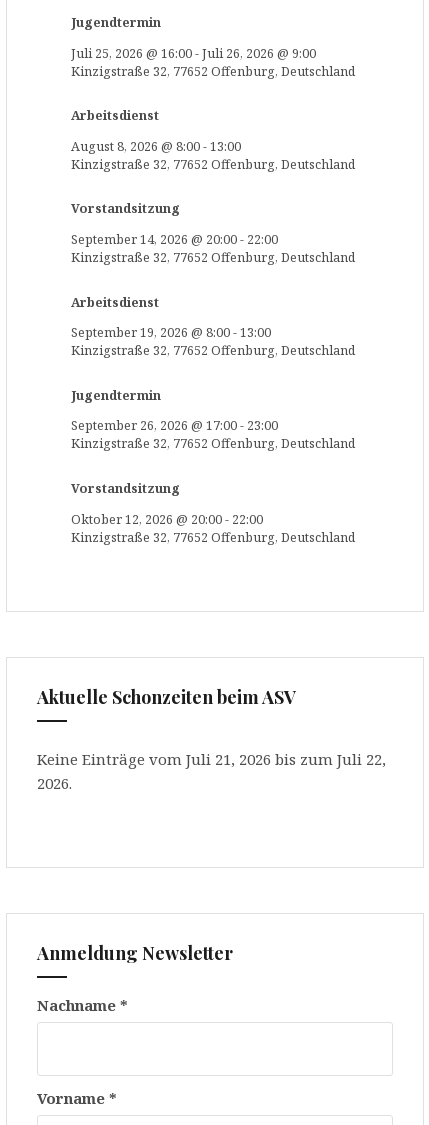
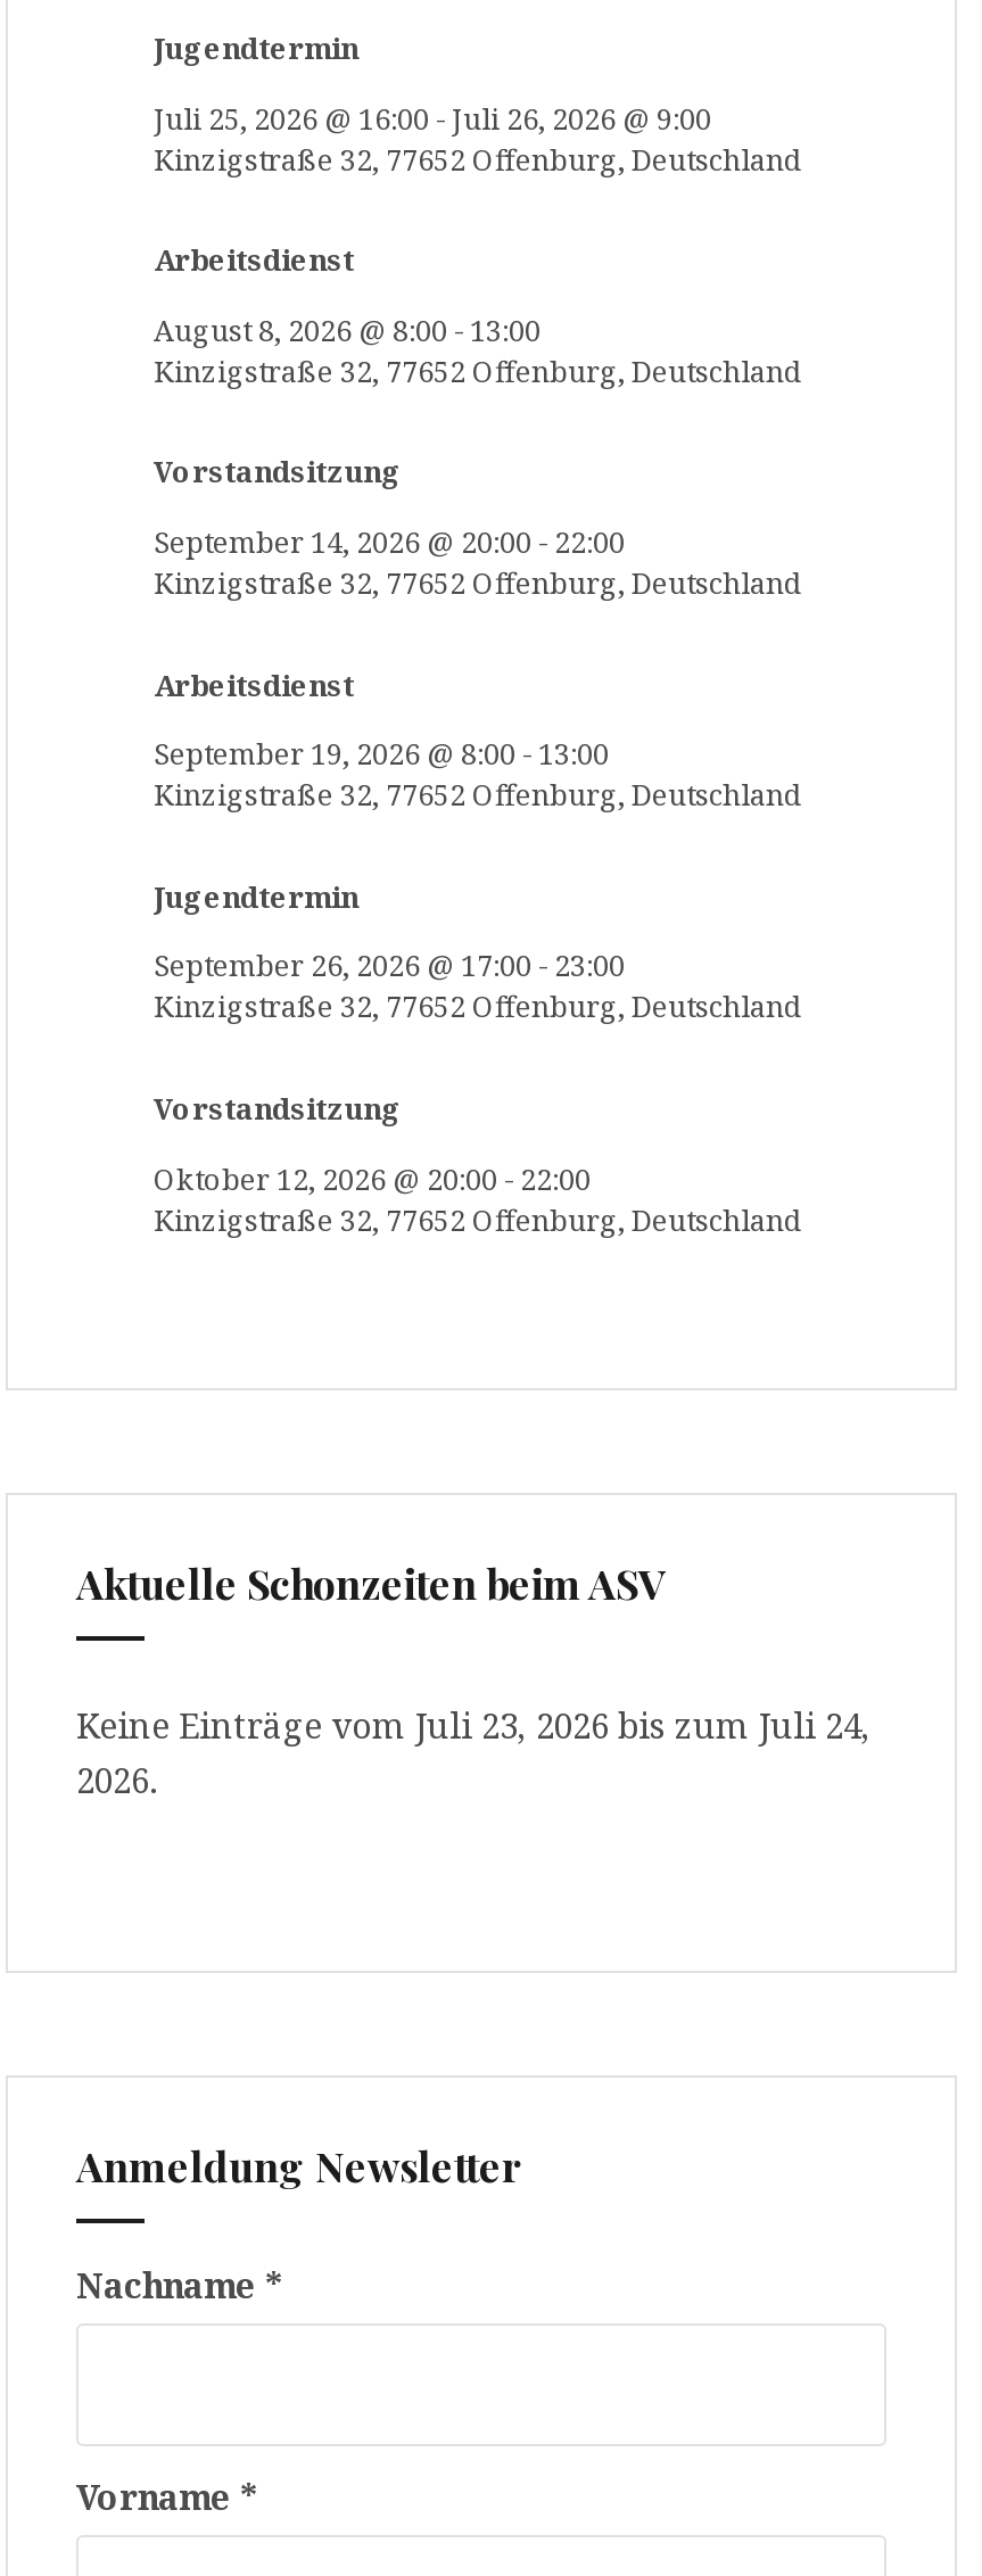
[37,749,386,769] Keine Einträge vom Juli 21, 2026 bis zum Juli 22, -> [76,1703,870,1748] Keine Einträge vom Juli 23, 2026 bis zum Juli 24,

